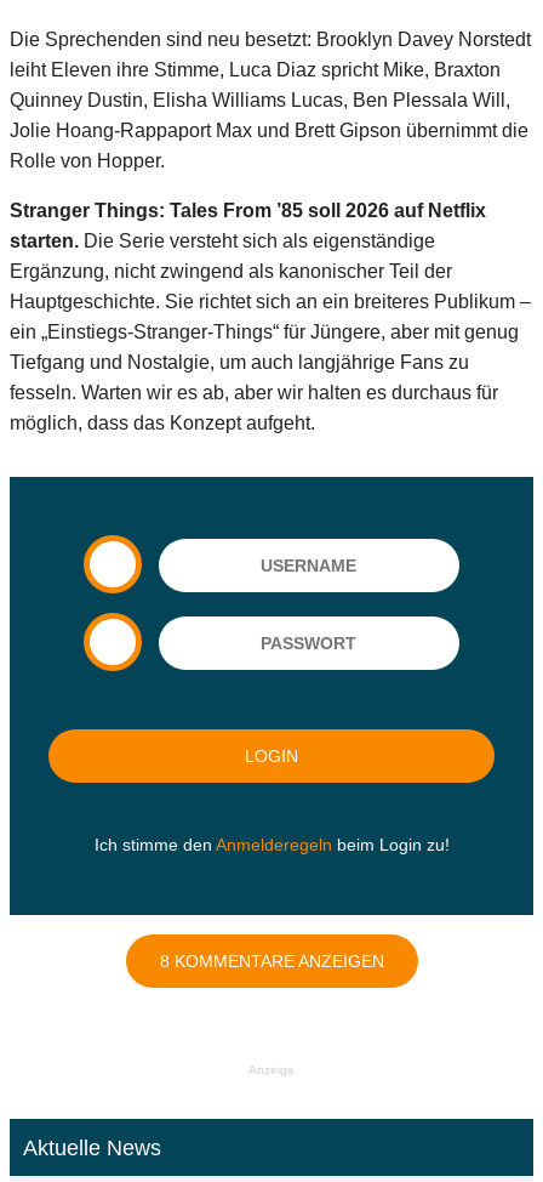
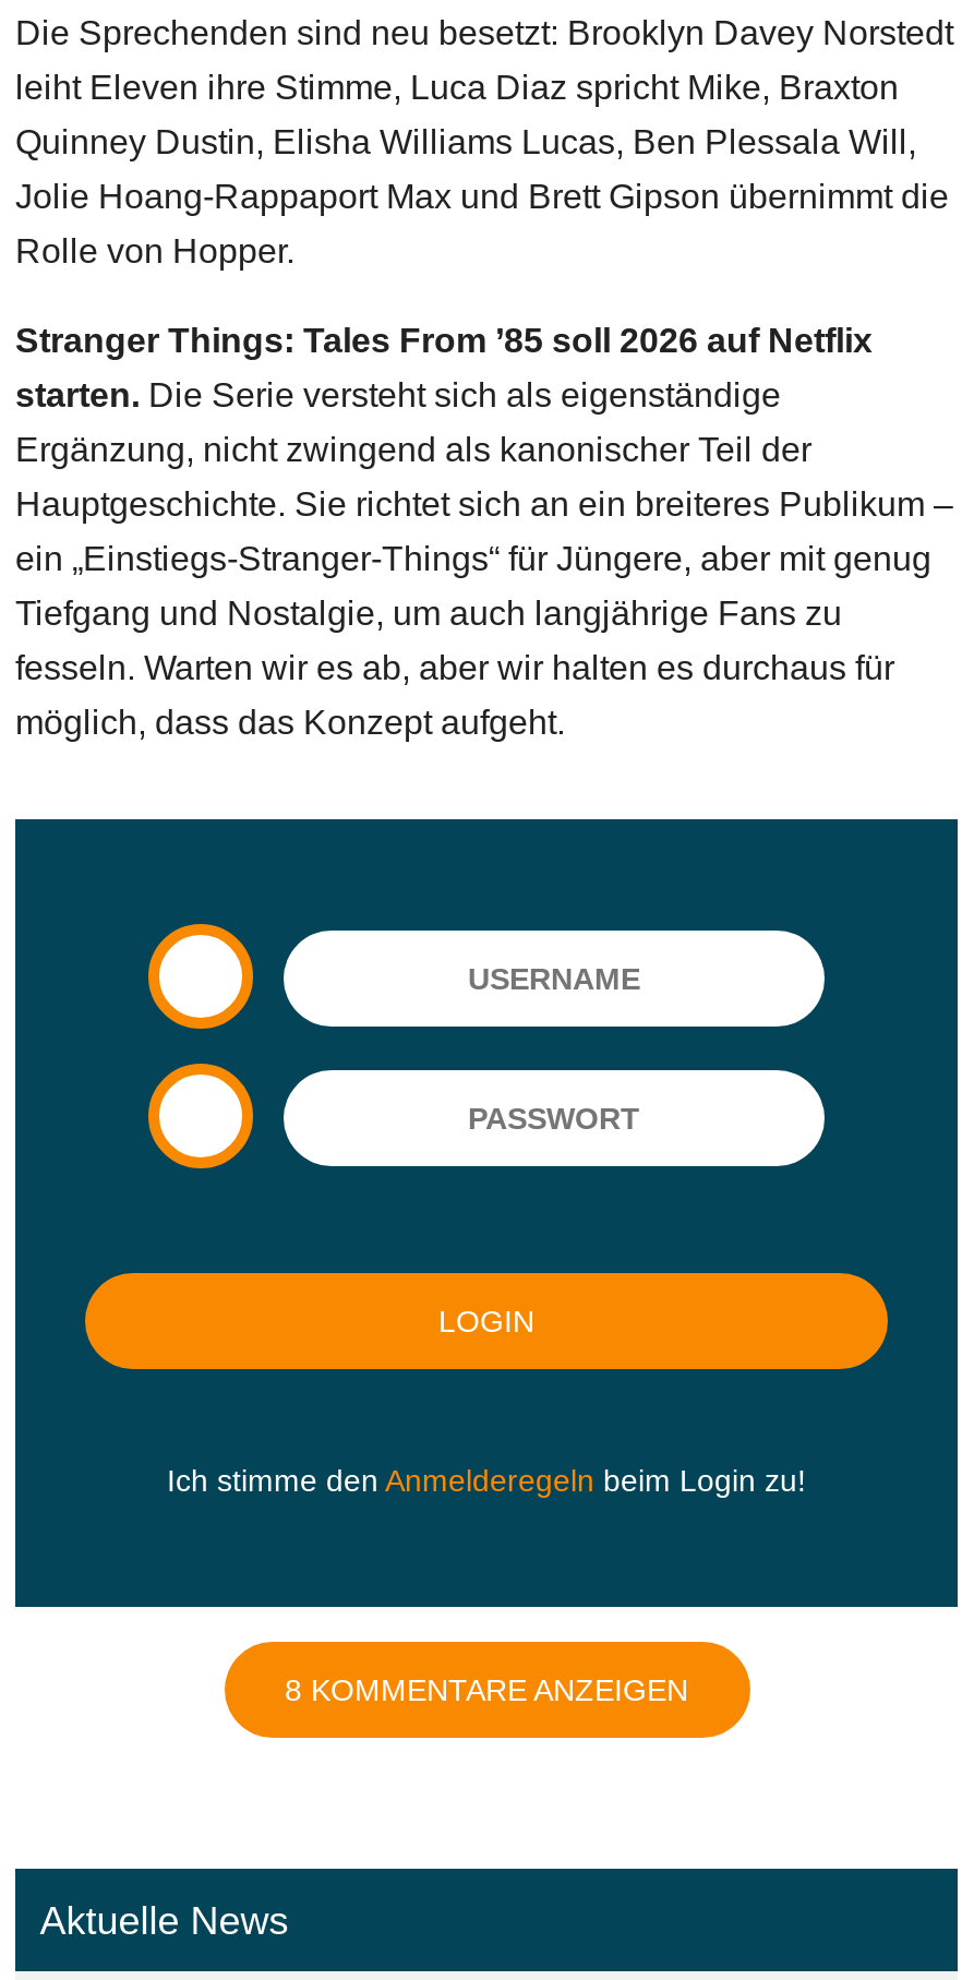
[248,1063,295,1076] Anzeige -> none

